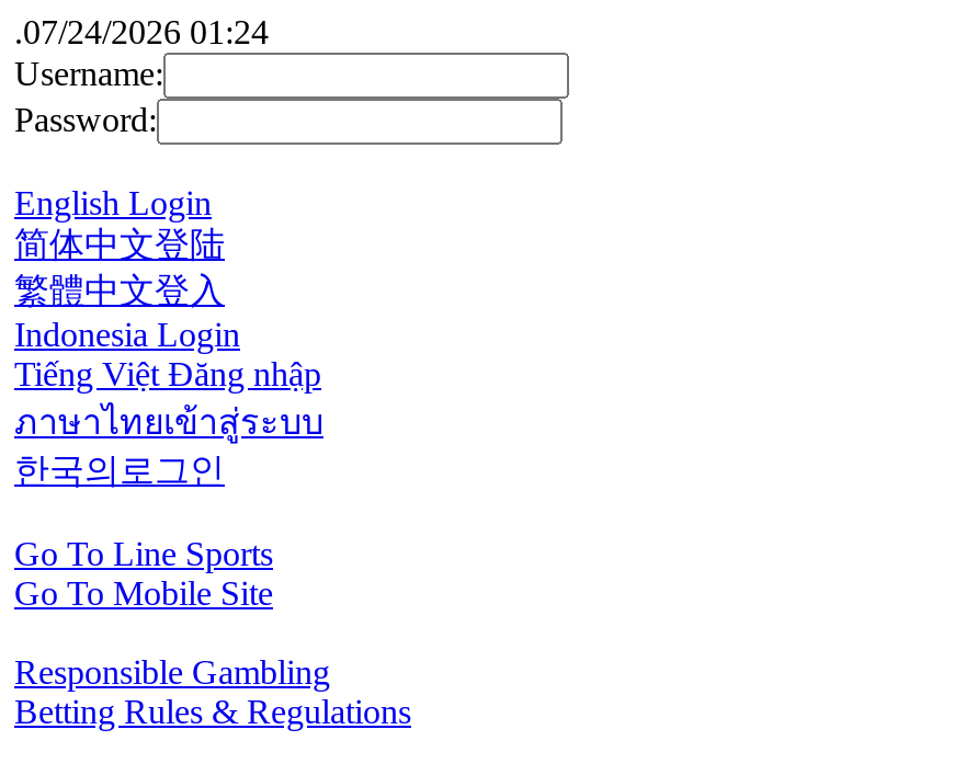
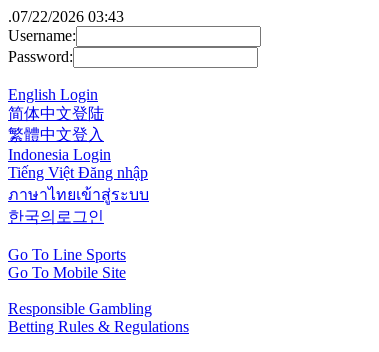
[14,13,269,50] .07/24/2026 01:24 -> [8,8,124,25] .07/22/2026 03:43

